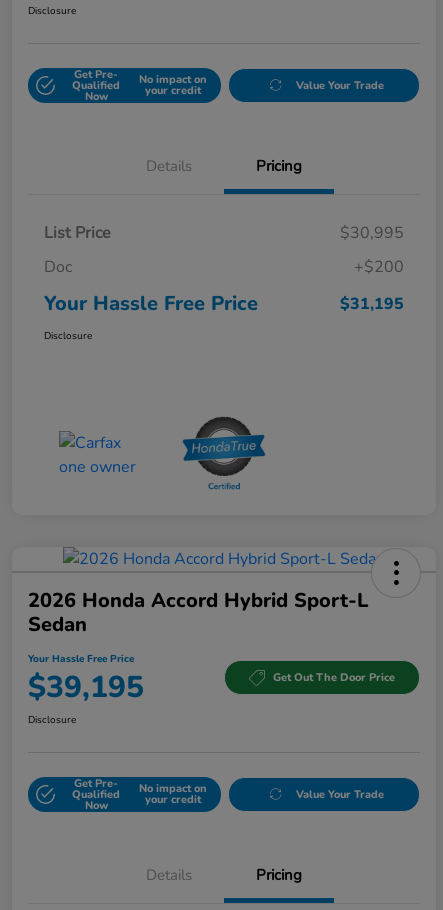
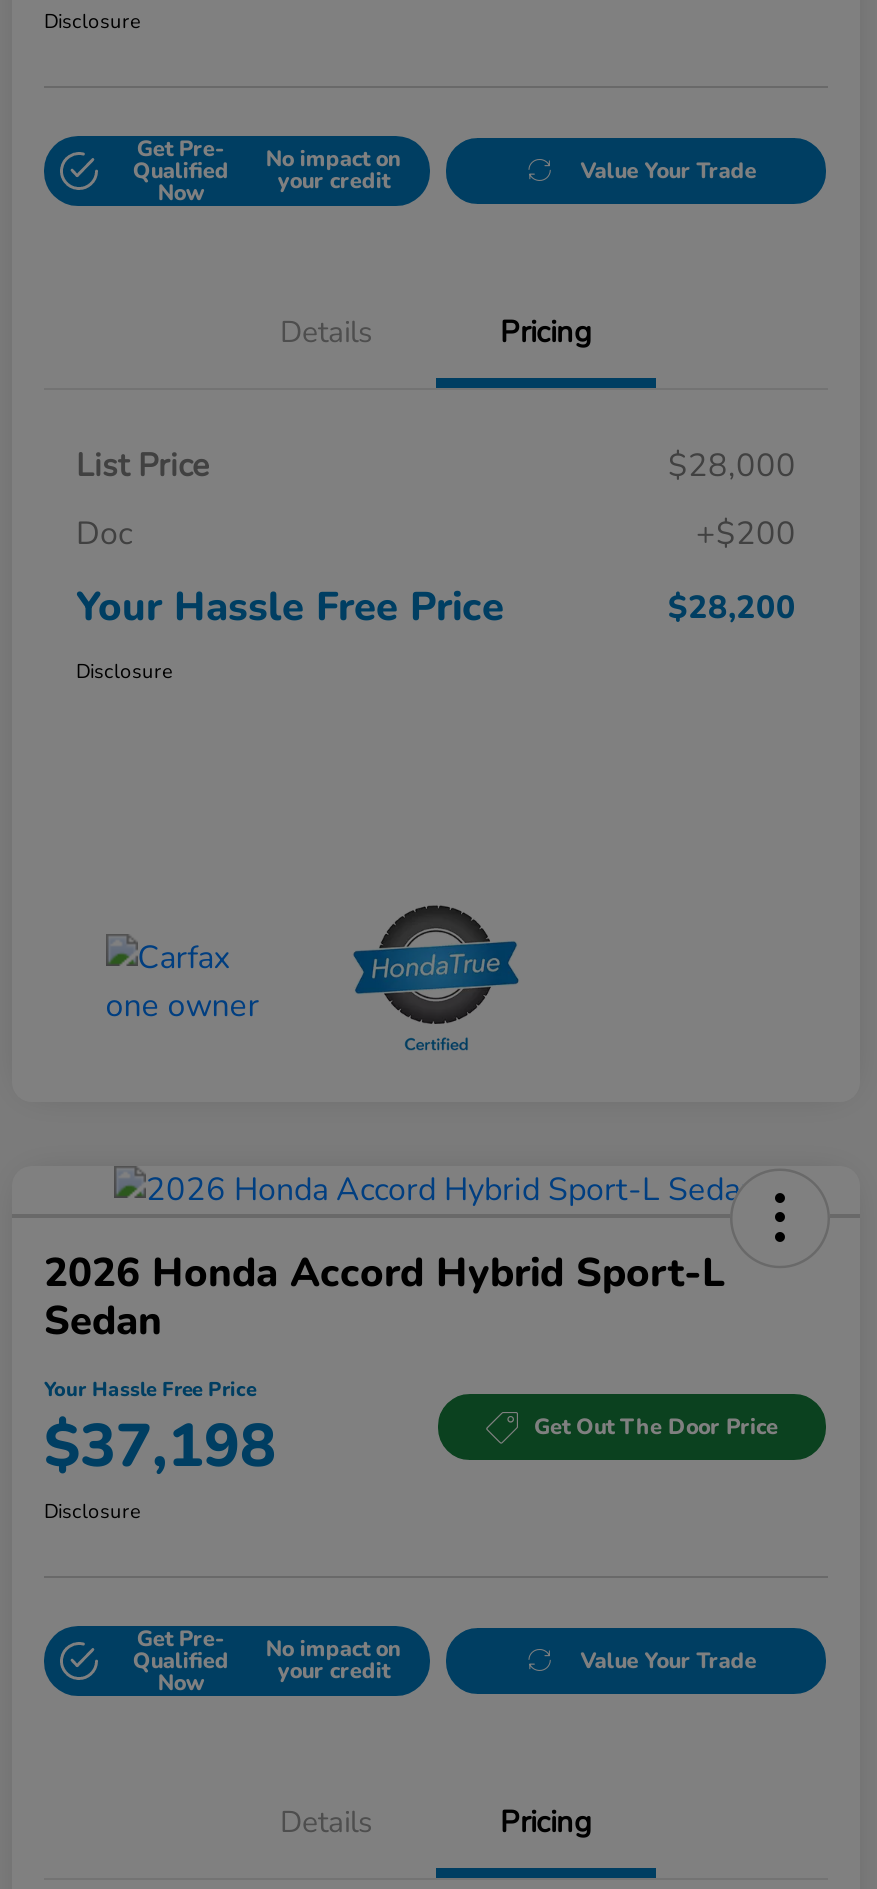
[340,222,404,244] $30,995 -> [668,444,796,488] $28,000
[340,293,404,315] $31,195 -> [668,586,796,630] $28,200
[28,667,144,708] $39,195 -> [44,1406,276,1488] $37,198

